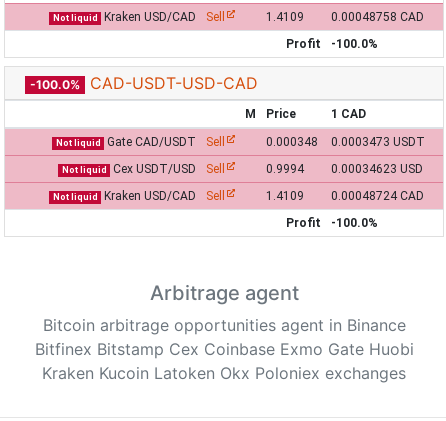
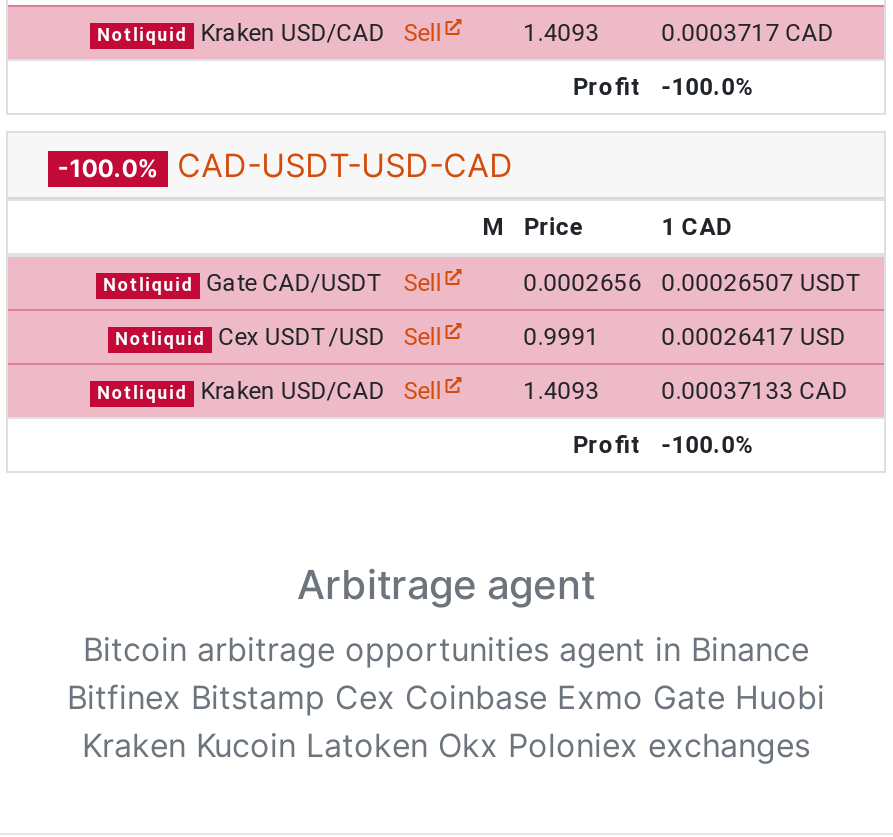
[266,10,304,24] 1.4109 -> [524,19,600,47] 1.4093
[331,10,424,24] 0.00048758 CAD -> [662,19,834,47] 0.0003717 CAD
[266,135,318,149] 0.000348 -> [524,269,642,297] 0.0002656
[331,135,425,149] 0.0003473 USDT -> [662,269,864,297] 0.00026507 USDT
[266,162,304,176] 0.9994 -> [524,323,600,351] 0.9991
[331,162,423,176] 0.00034623 USD -> [662,323,846,351] 0.00026417 USD
[266,189,304,203] 1.4109 -> [524,377,600,405] 1.4093
[331,189,424,203] 0.00048724 CAD -> [662,377,848,405] 0.00037133 CAD

